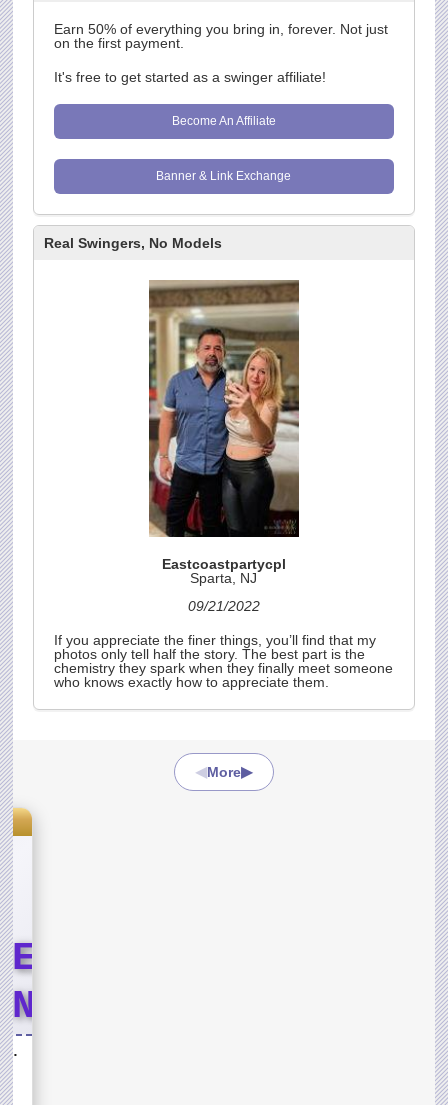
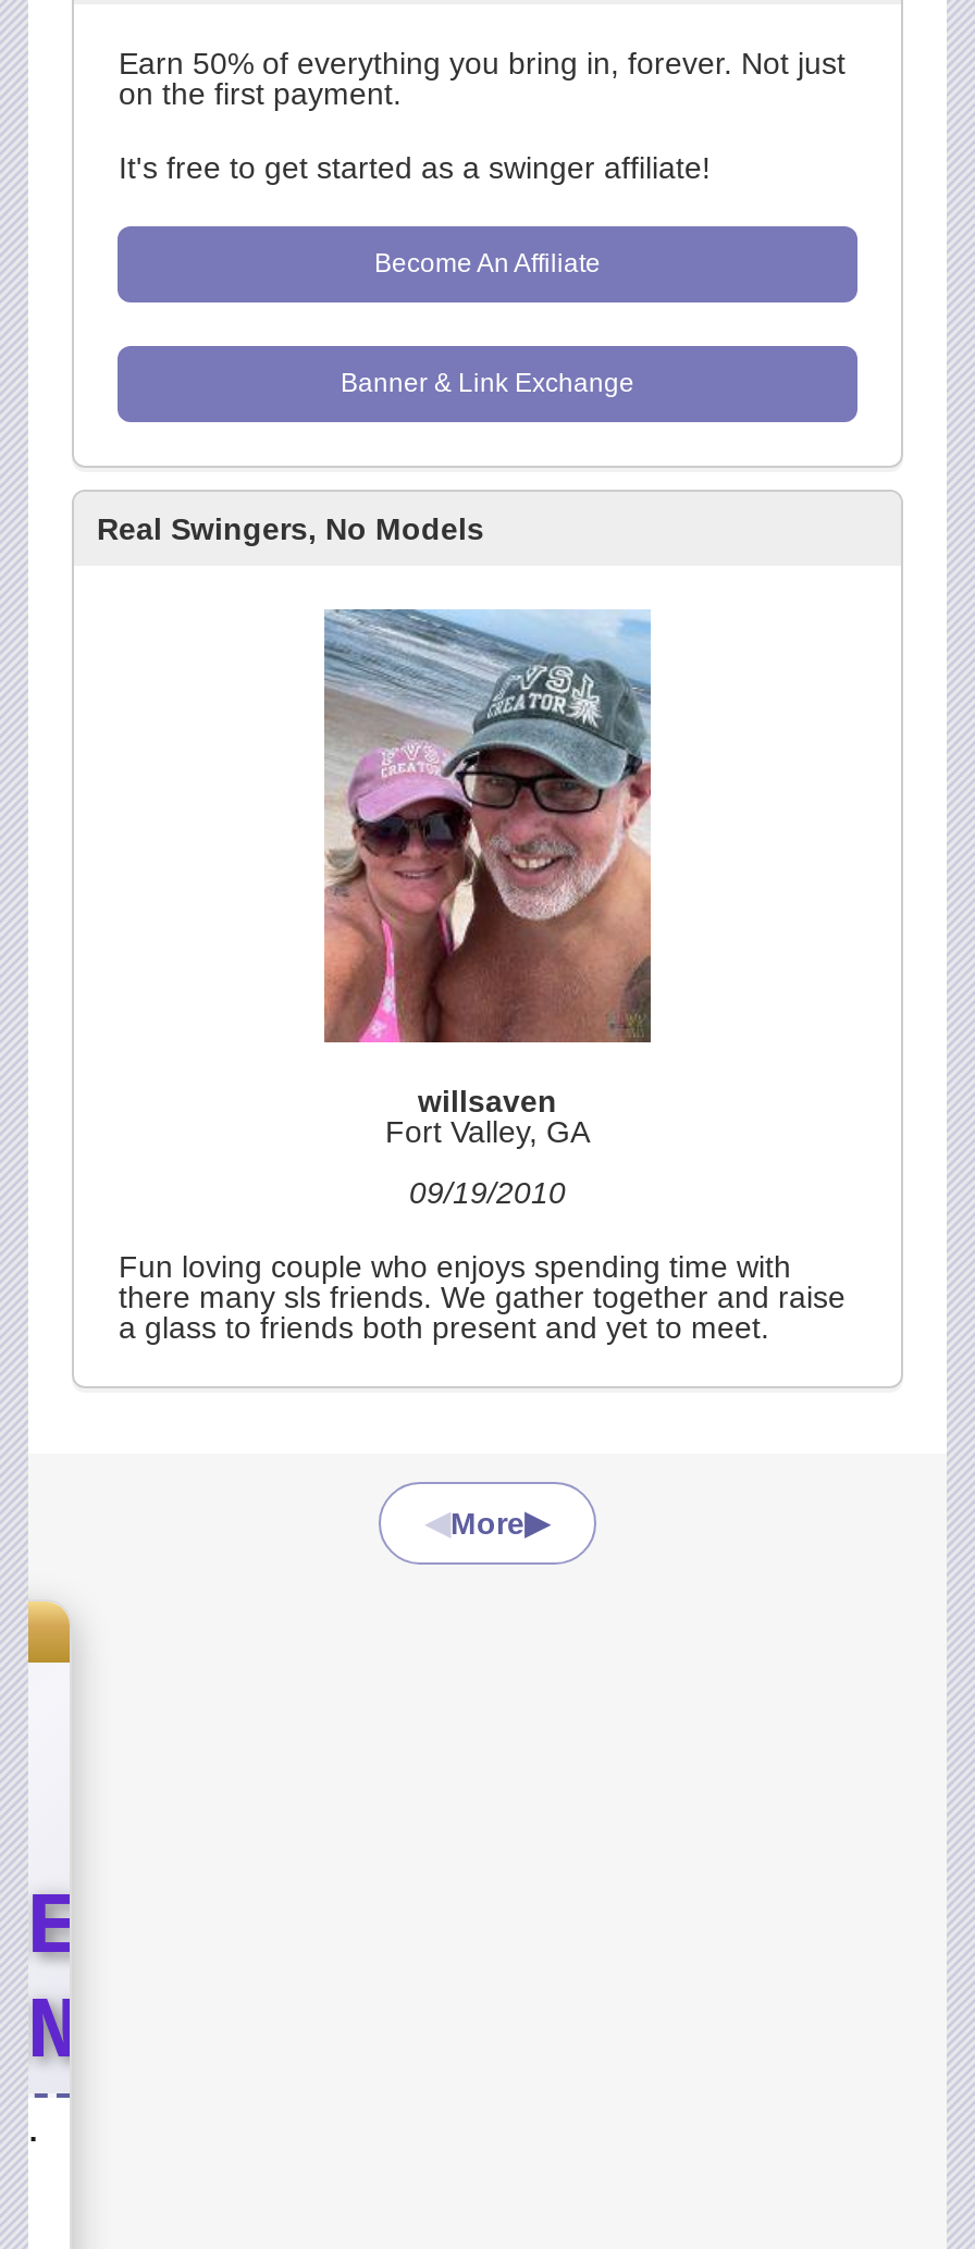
[148,279,300,585] [image] | Eastcoastpartycpl | Sparta, NJ -> [322,609,653,1149] [image] | willsaven | Fort Valley, GA
[188,597,260,613] 09/21/2022 -> [409,1175,566,1210] 09/19/2010
[54,631,393,689] If you appreciate the finer things, you’ll find that my | photos only tell half the story. The best part is the | chemistry they spark when they finally meet someone | who knows exactly how to appreciate them. -> [118,1249,845,1345] Fun loving couple who enjoys spending time with | there many sls friends. We gather together and raise | a glass to friends both present and yet to meet.

